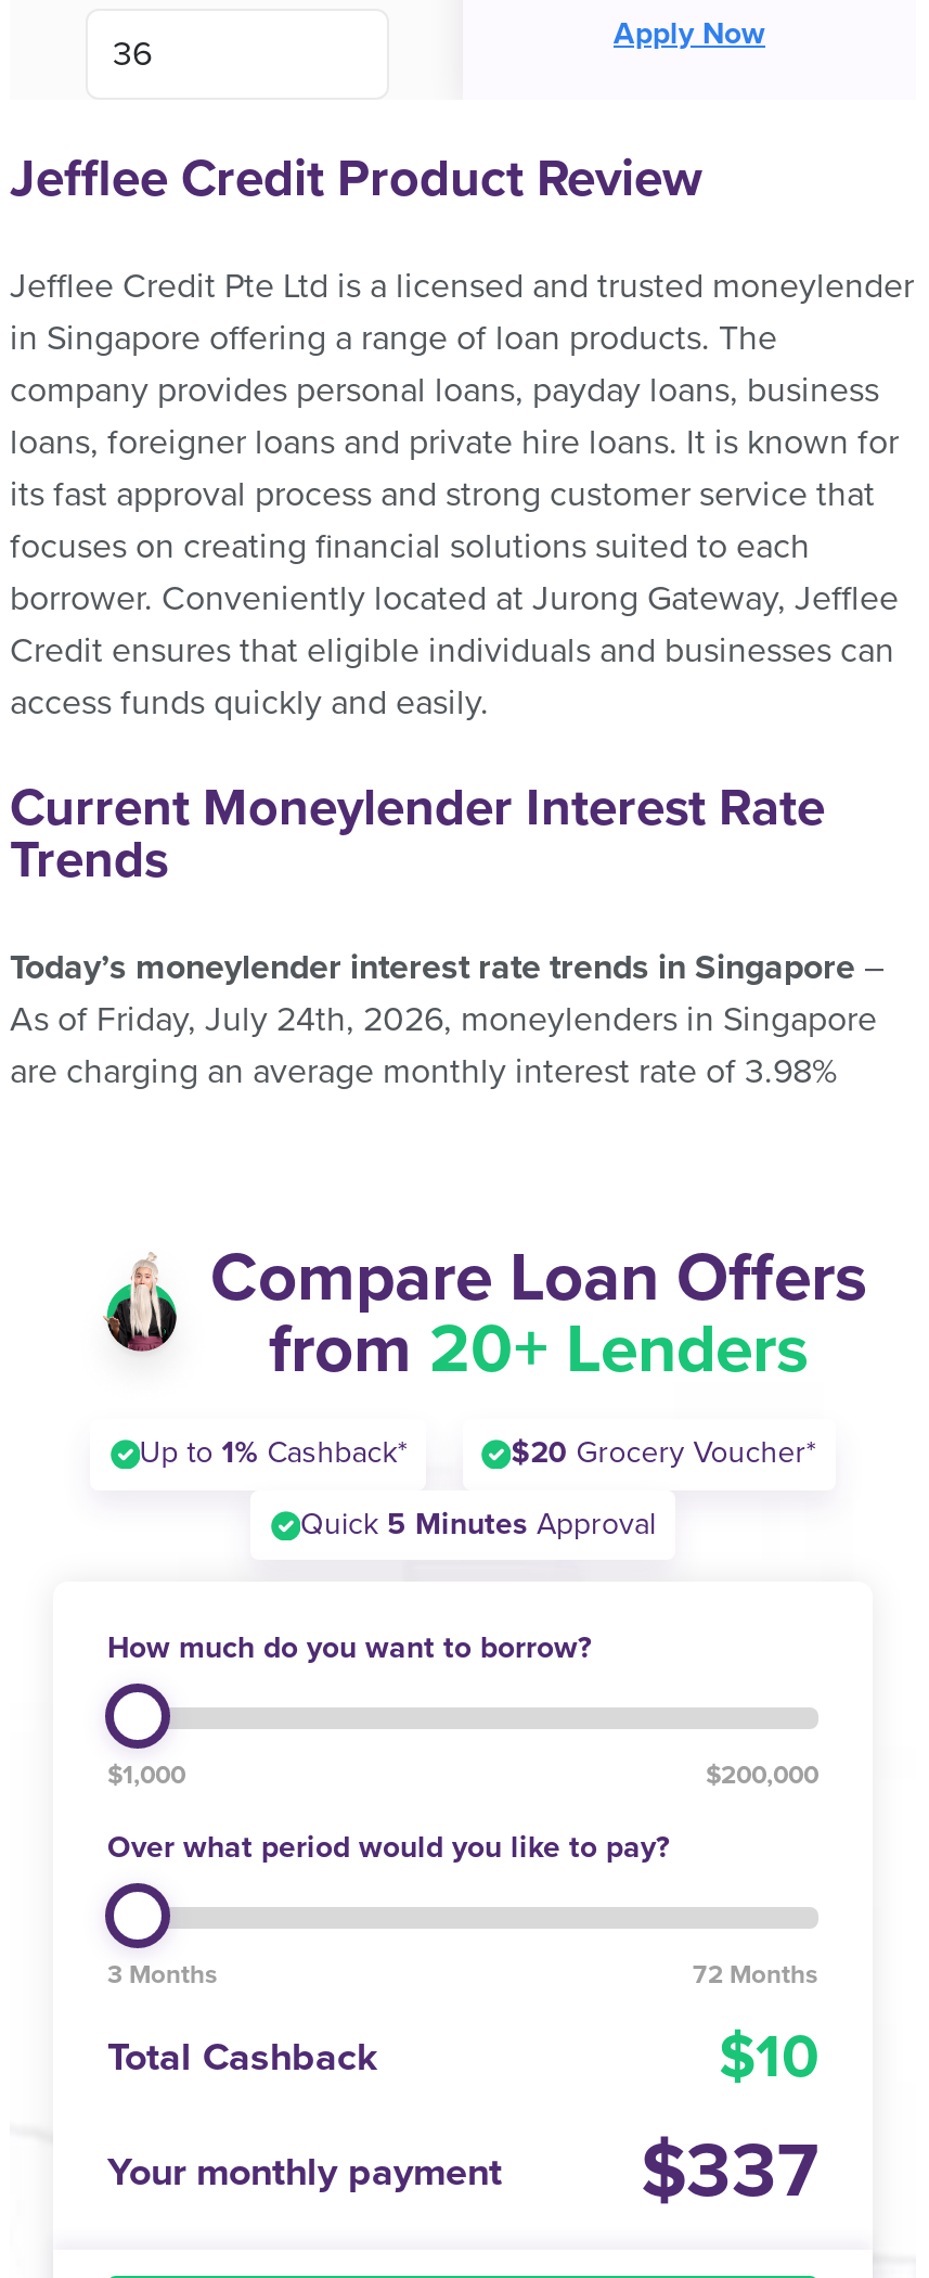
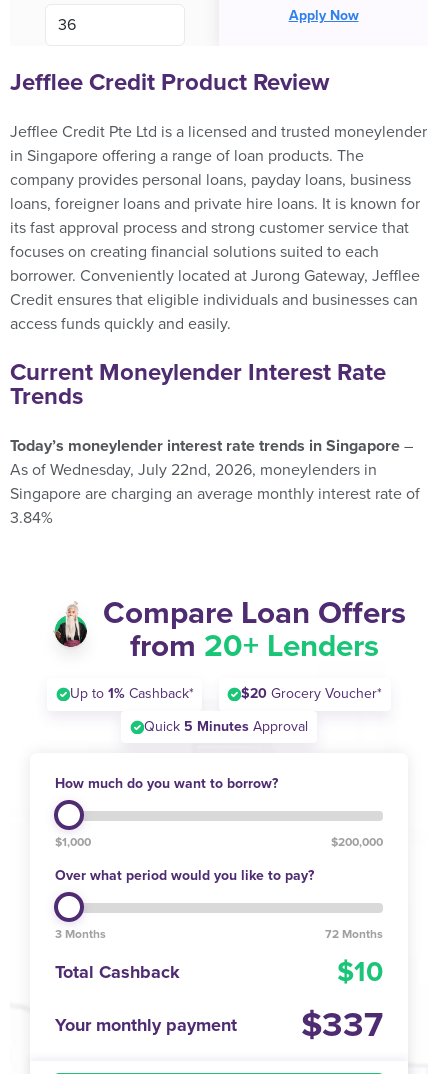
[10,998,877,1093] As of Friday, July 24th, 2026, moneylenders in Singapore | are charging an average monthly interest rate of 3.98% -> [10,460,420,528] As of Wednesday, July 22nd, 2026, moneylenders in | Singapore are charging an average monthly interest rate of | 3.84%

